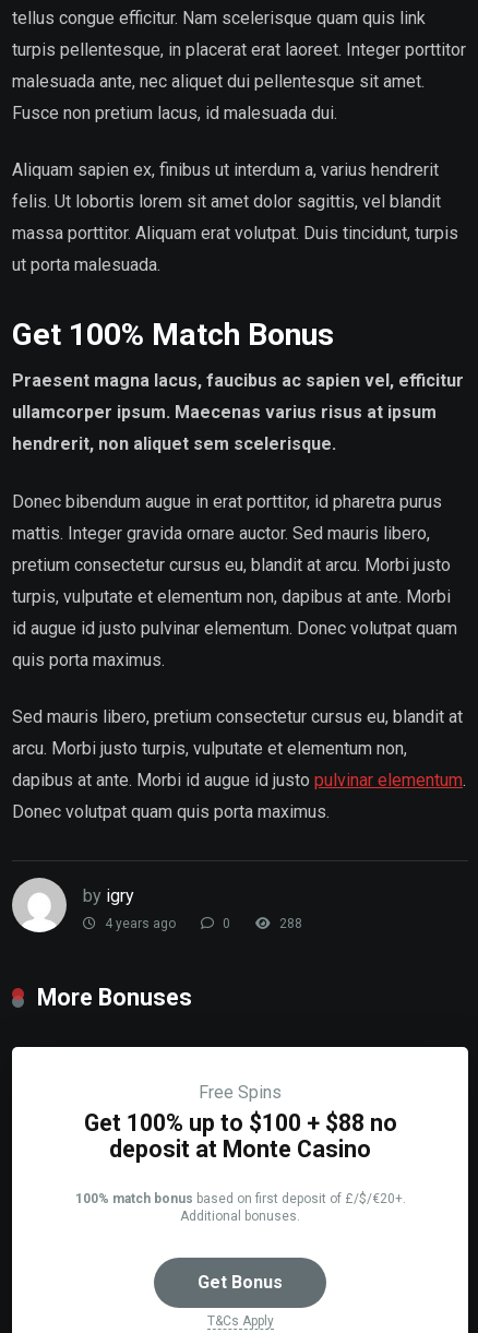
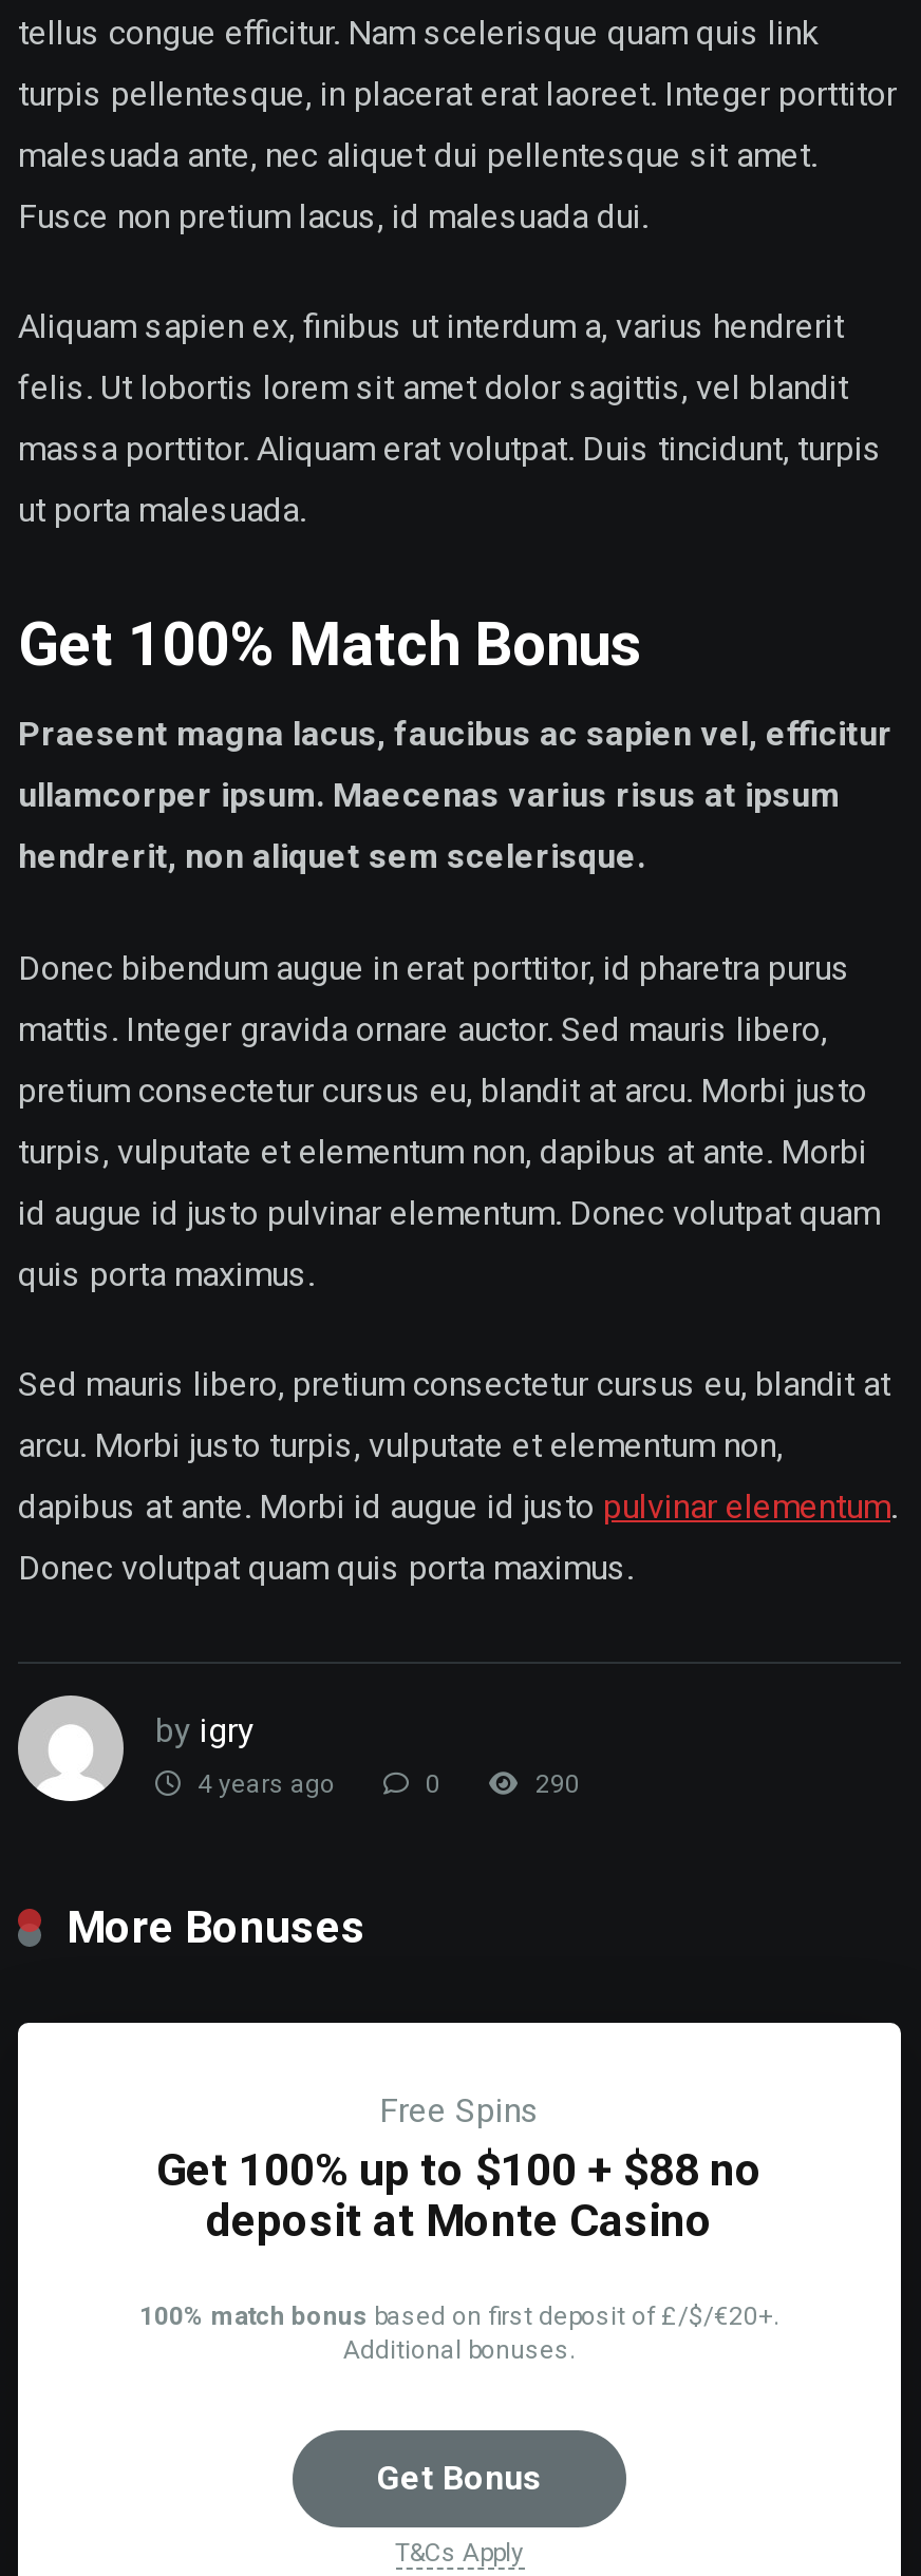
[276,916,302,931] 288 -> [529,1769,580,1799] 290

